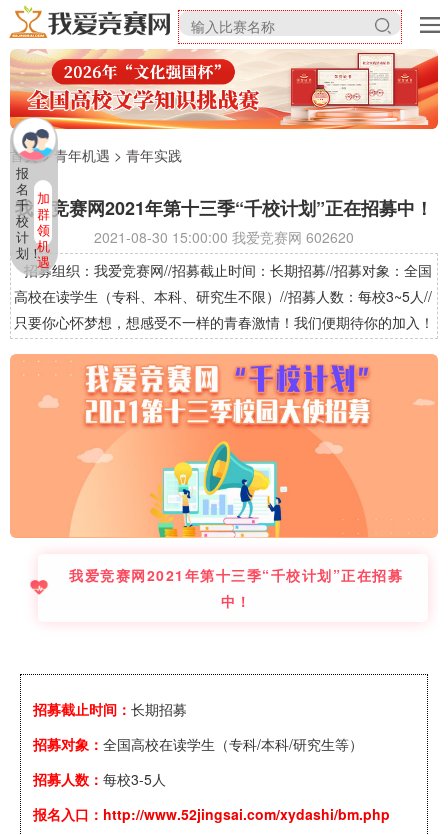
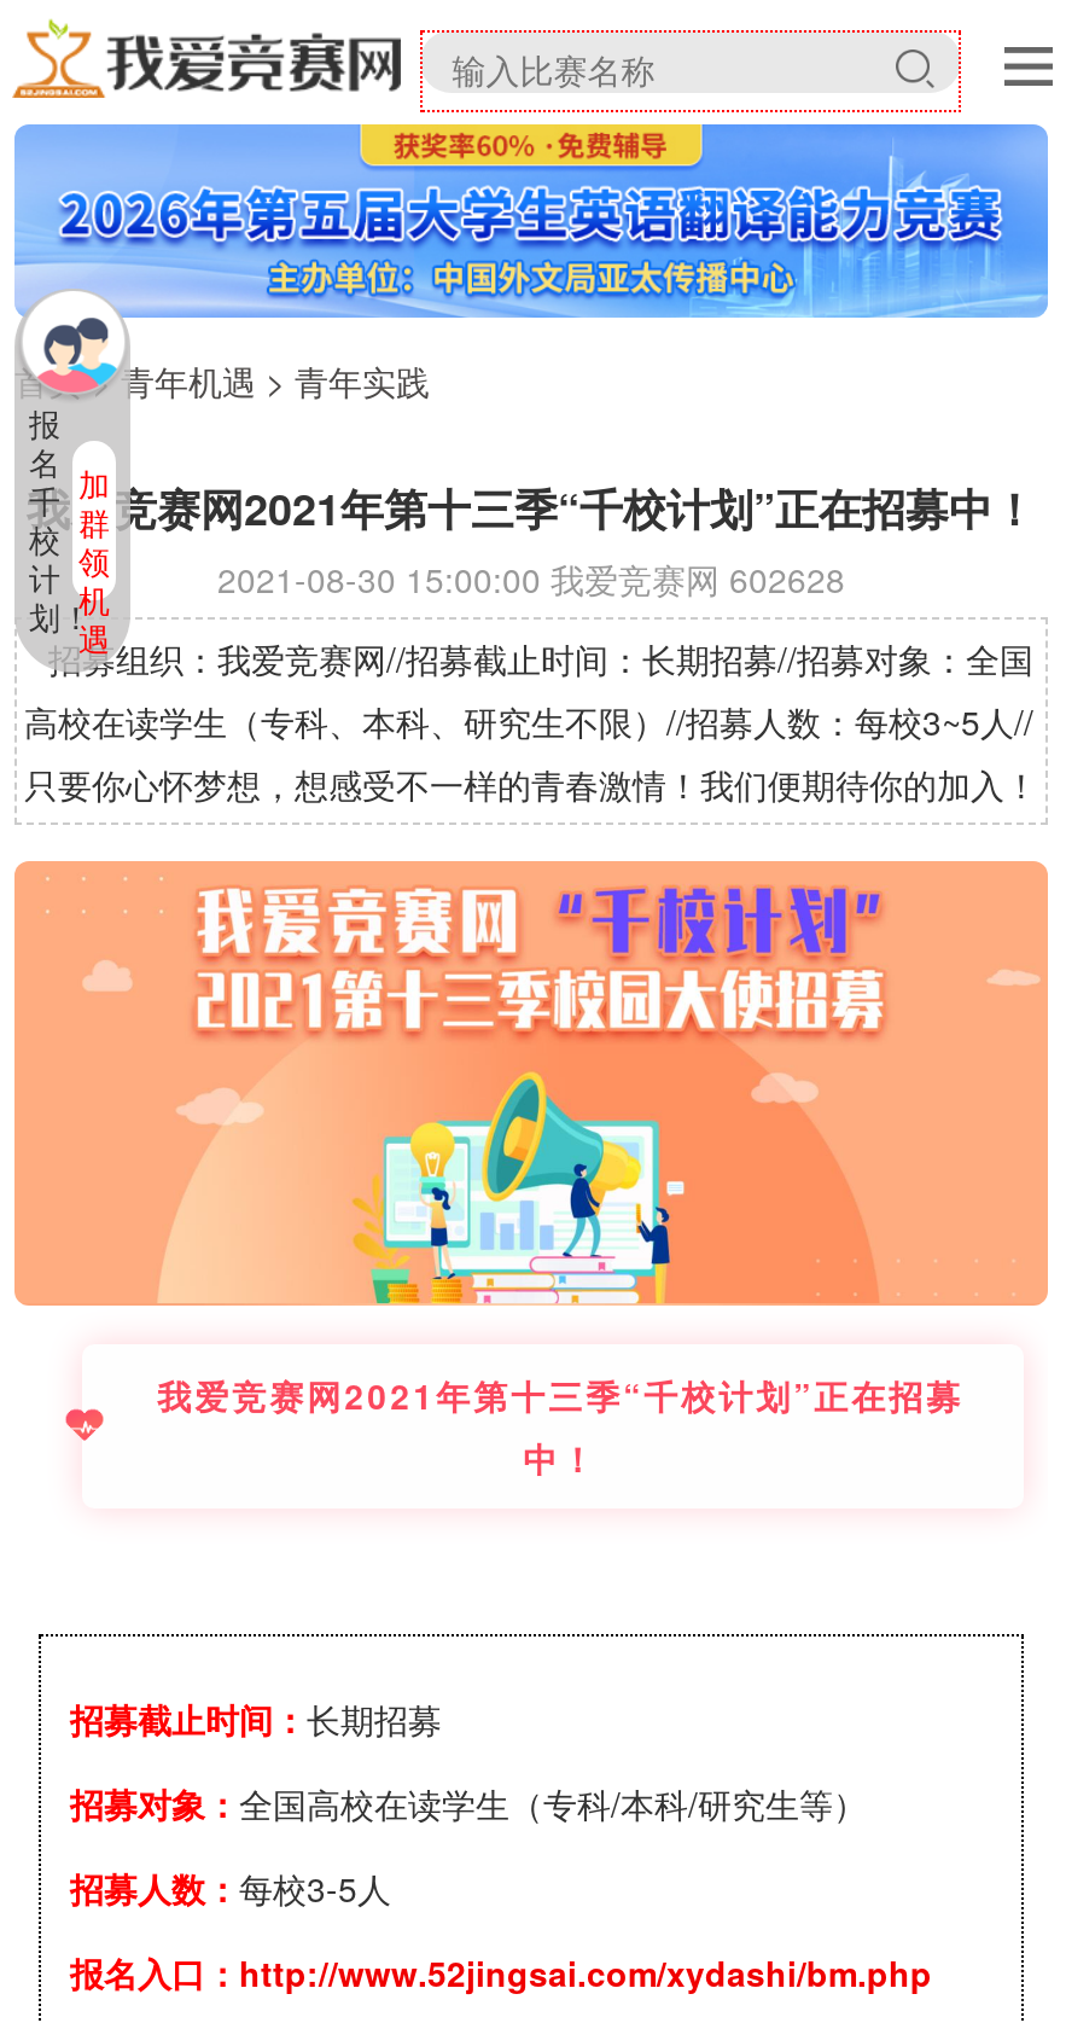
[9,48,439,130] [image] -> [12,122,1050,320] [image]
[94,227,354,247] 2021-08-30 15:00:00 我爱竞赛网602620 -> [217,554,845,602] 2021-08-30 15:00:00 我爱竞赛网602628

